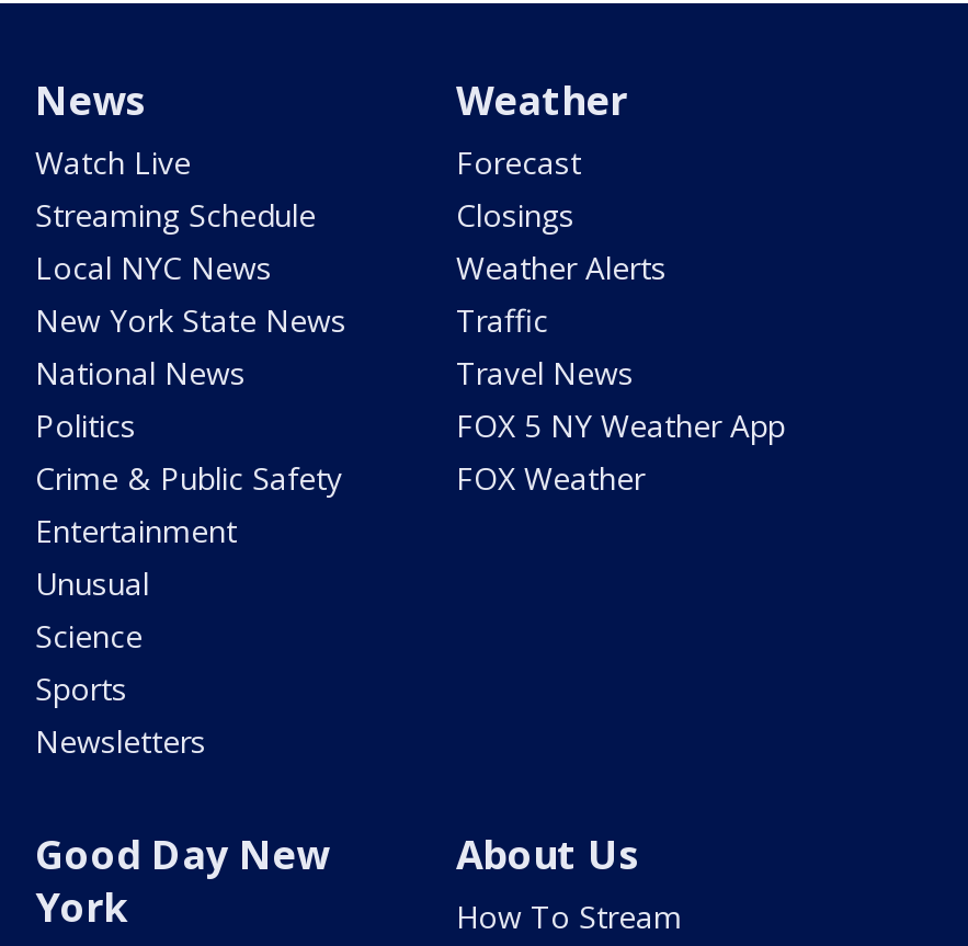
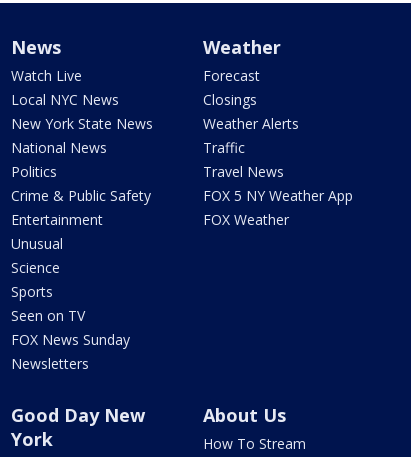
[35,194,316,236] Streaming Schedule -> none
moved [35,247,346,710] -> [11,90,153,301]: Local NYC News | New York State News | National News | ... | Science | Sports
none -> [11,306,130,349] Seen on TV | FOX News Sunday

